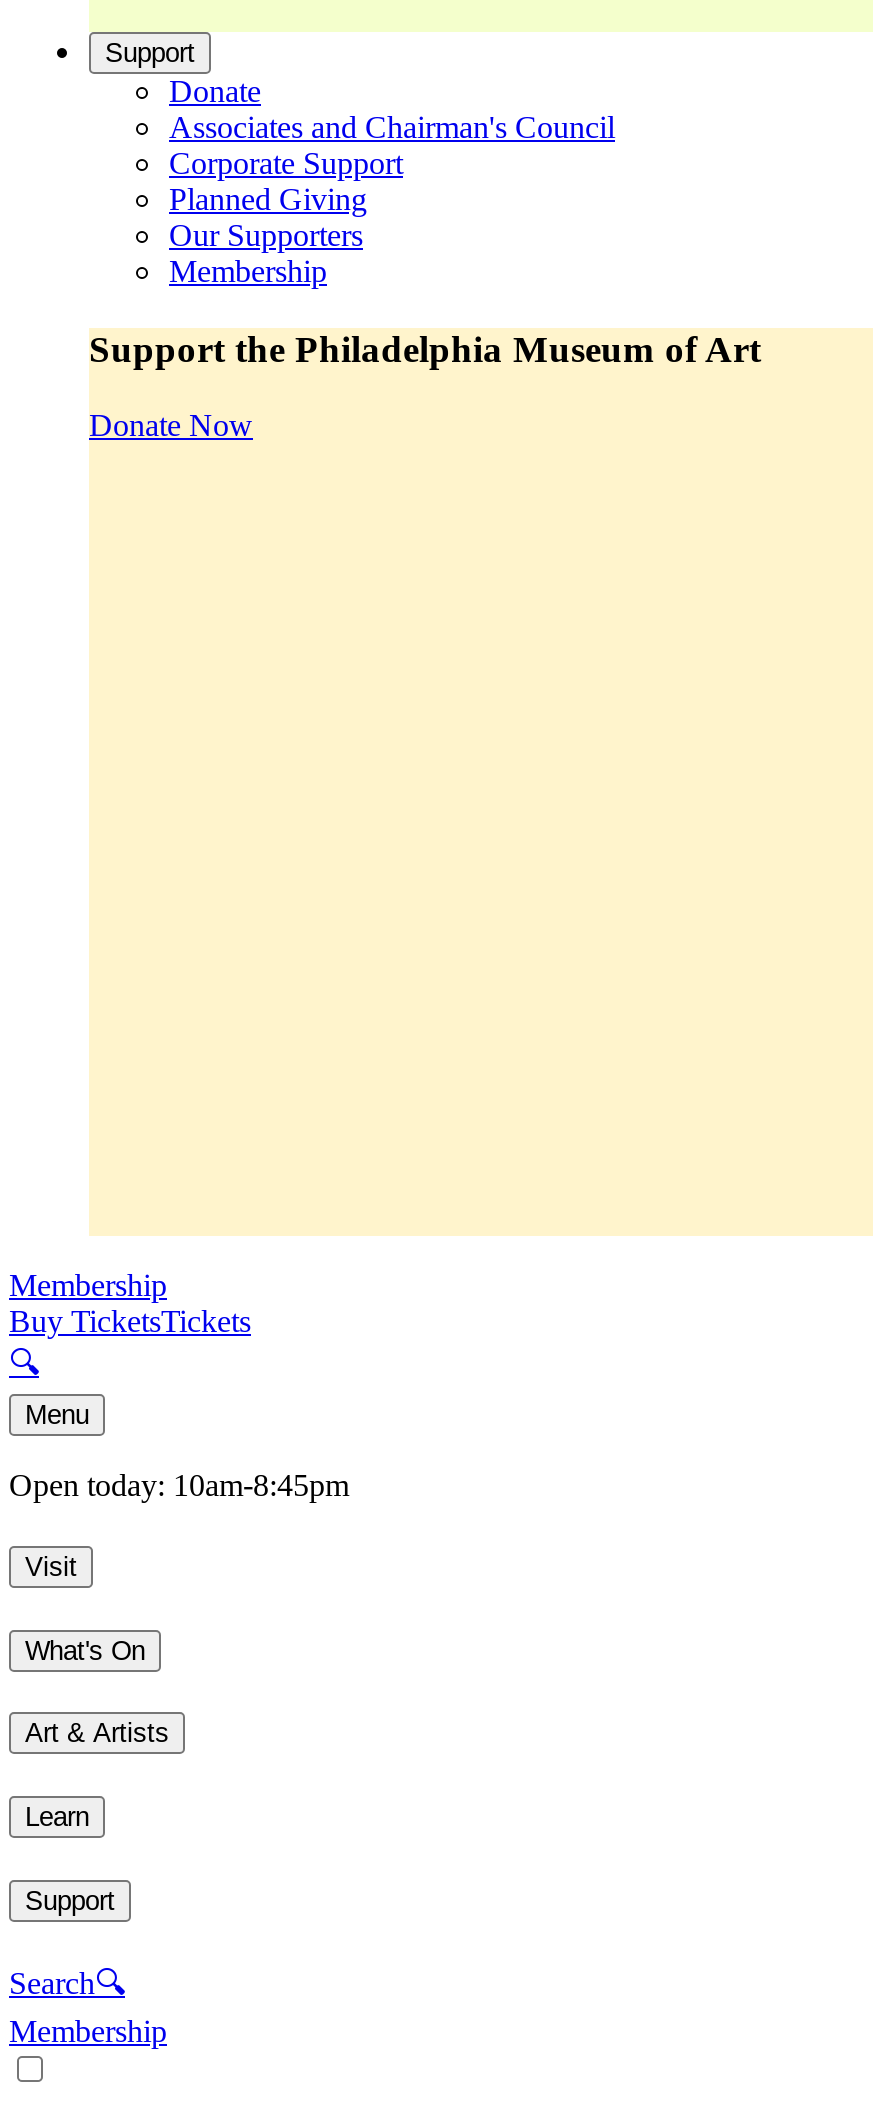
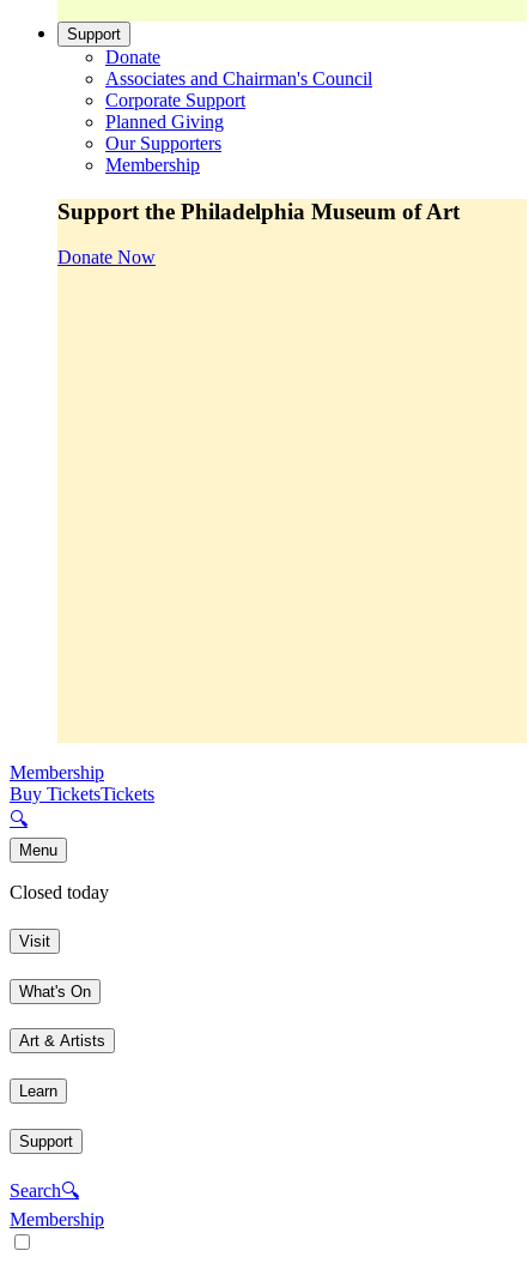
[9,1469,349,1503] Open today: 10am-8:45pm -> [10,882,109,903] Closed today

